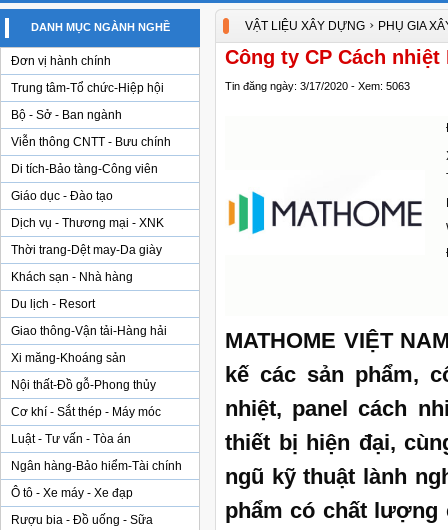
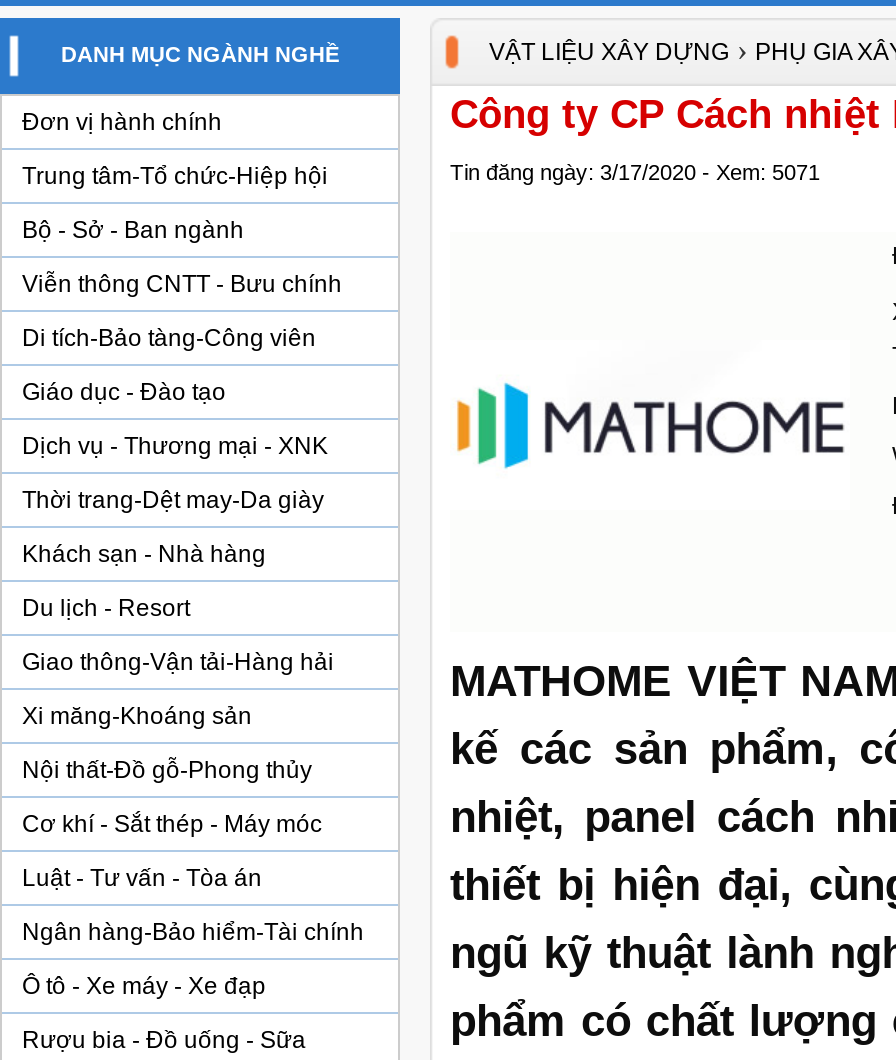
[225,80,410,92] Tin đăng ngày: 3/17/2020 - Xem: 5063 -> [450,160,820,184] Tin đăng ngày: 3/17/2020 - Xem: 5071

